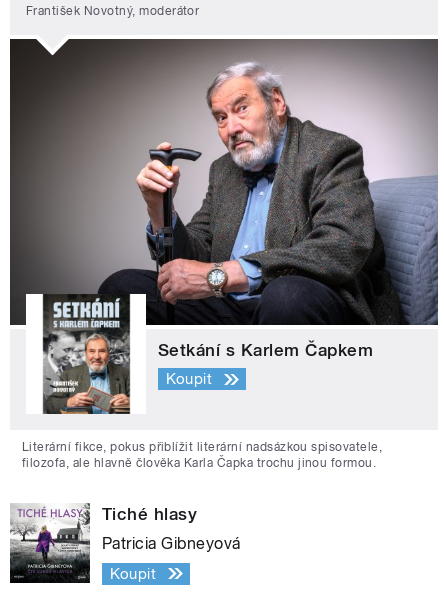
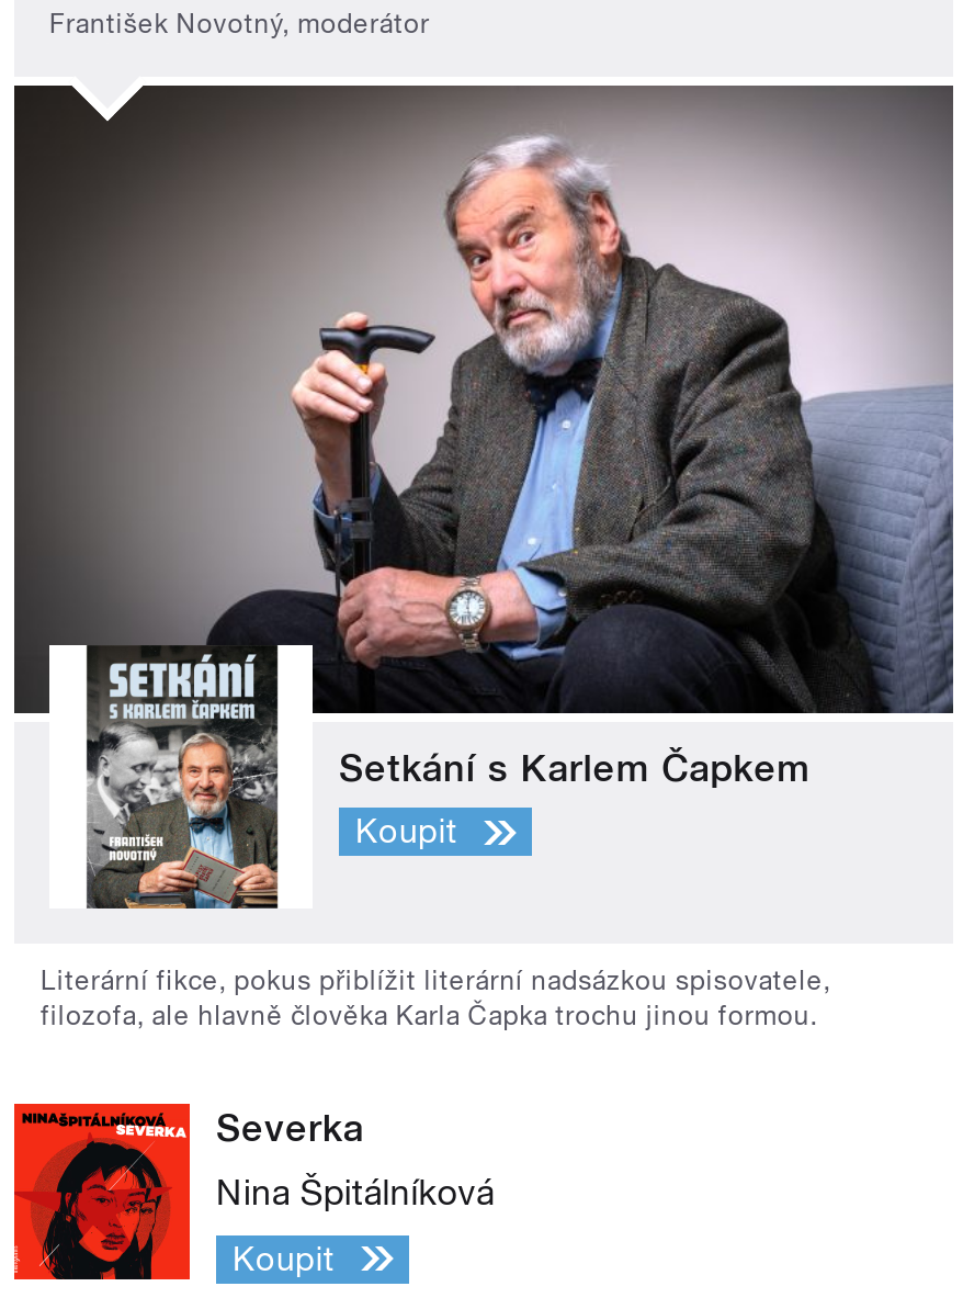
[9,502,197,584] [image] | Tiché hlasy -> [12,1102,364,1282] [image] | Severka
[102,534,241,553] Patricia Gibneyová -> [216,1171,495,1213] Nina Špitálníková

